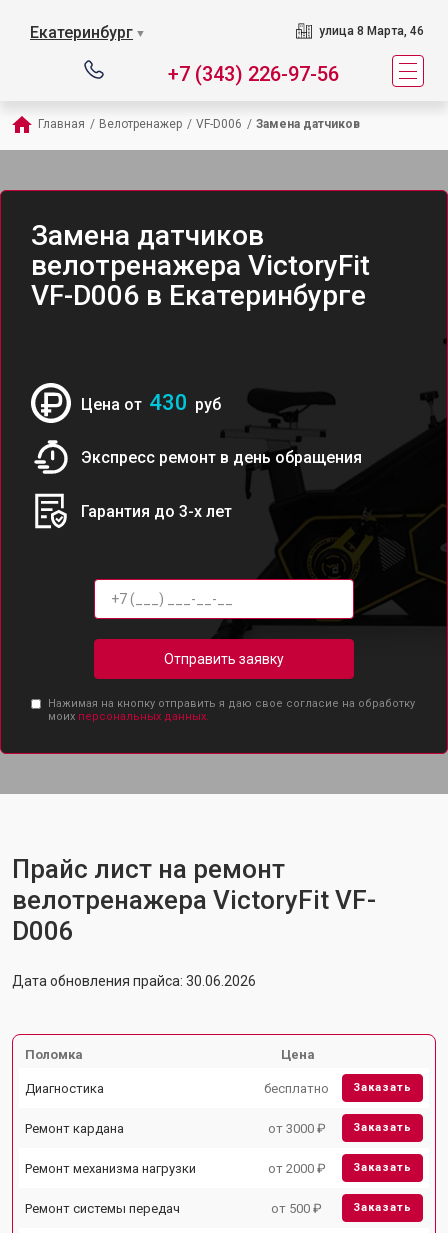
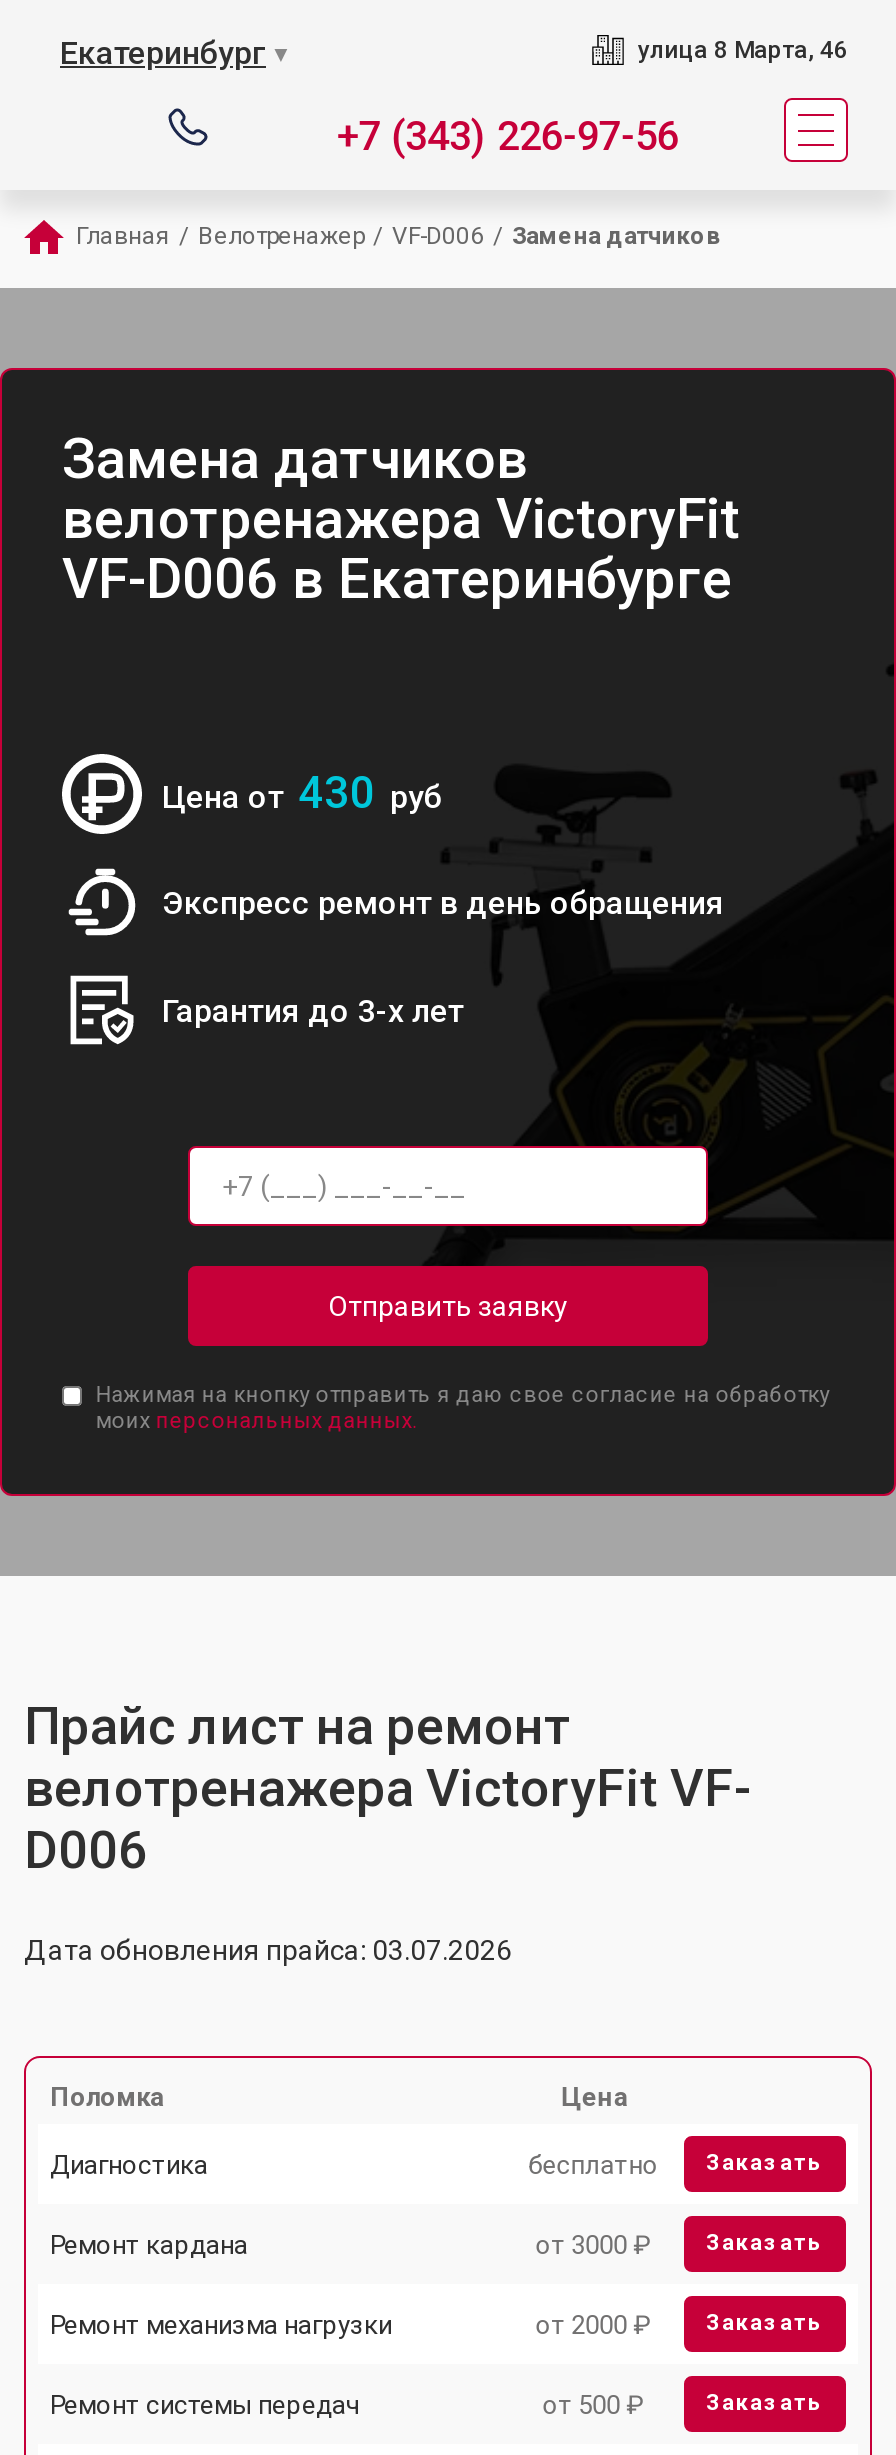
[12,973,256,989] Дата обновления прайса: 30.06.2026 -> [24,1934,512,1966] Дата обновления прайса: 03.07.2026

